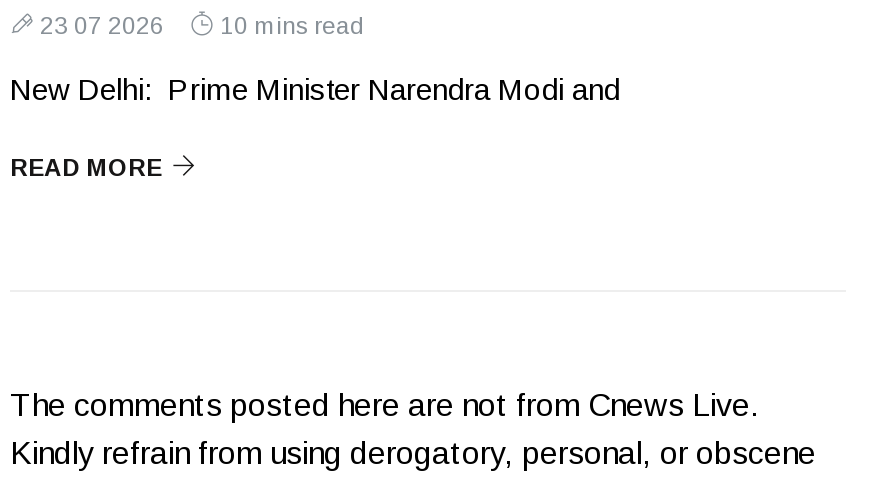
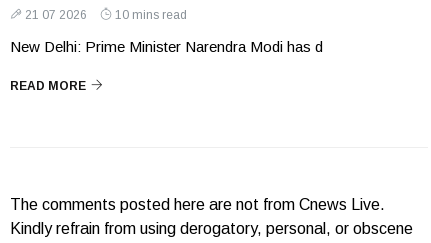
[40,13,164,41] 23 07 2026 -> [25,8,87,22] 21 07 2026
[10,73,620,107] New Delhi: Prime Minister Narendra Modi and -> [10,38,323,55] New Delhi: Prime Minister Narendra Modi has d

